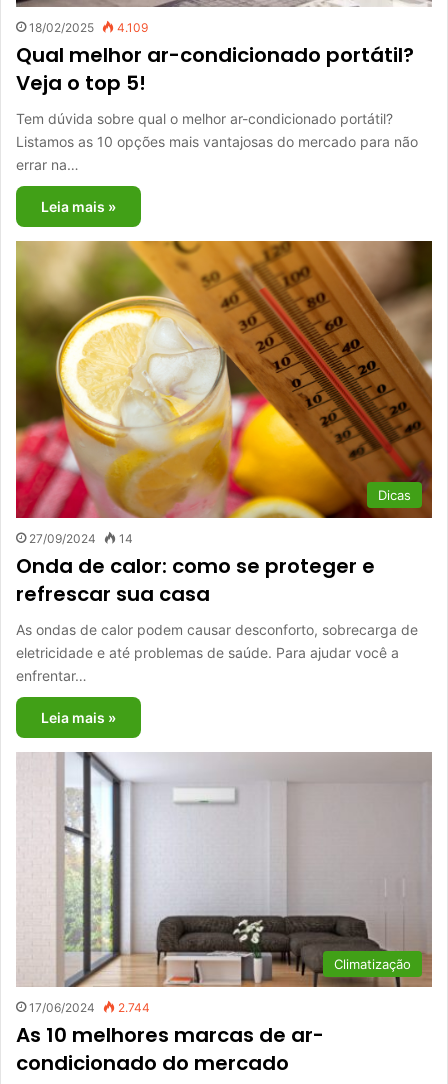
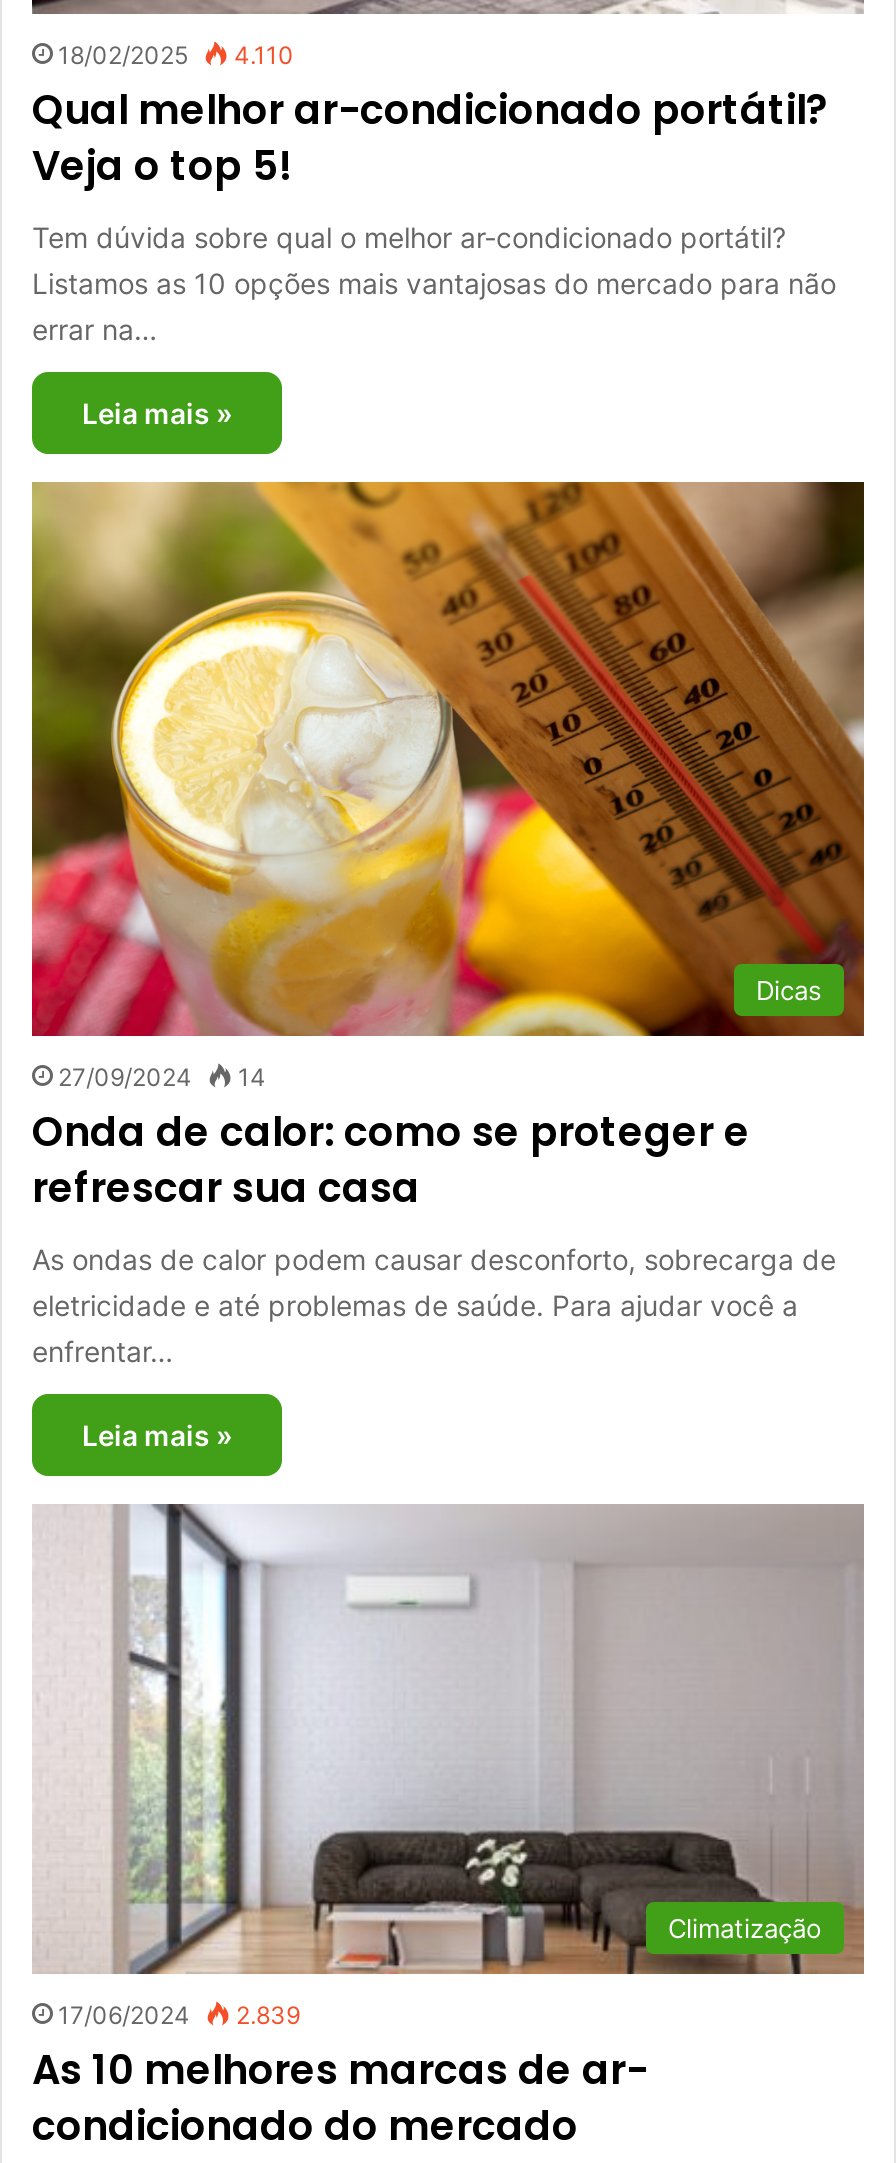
[29,20,148,35] 18/02/2025 4.109 -> [58,40,294,70] 18/02/2025 4.110
[29,1000,150,1015] 17/06/2024 2.744 -> [58,2000,300,2030] 17/06/2024 2.839

